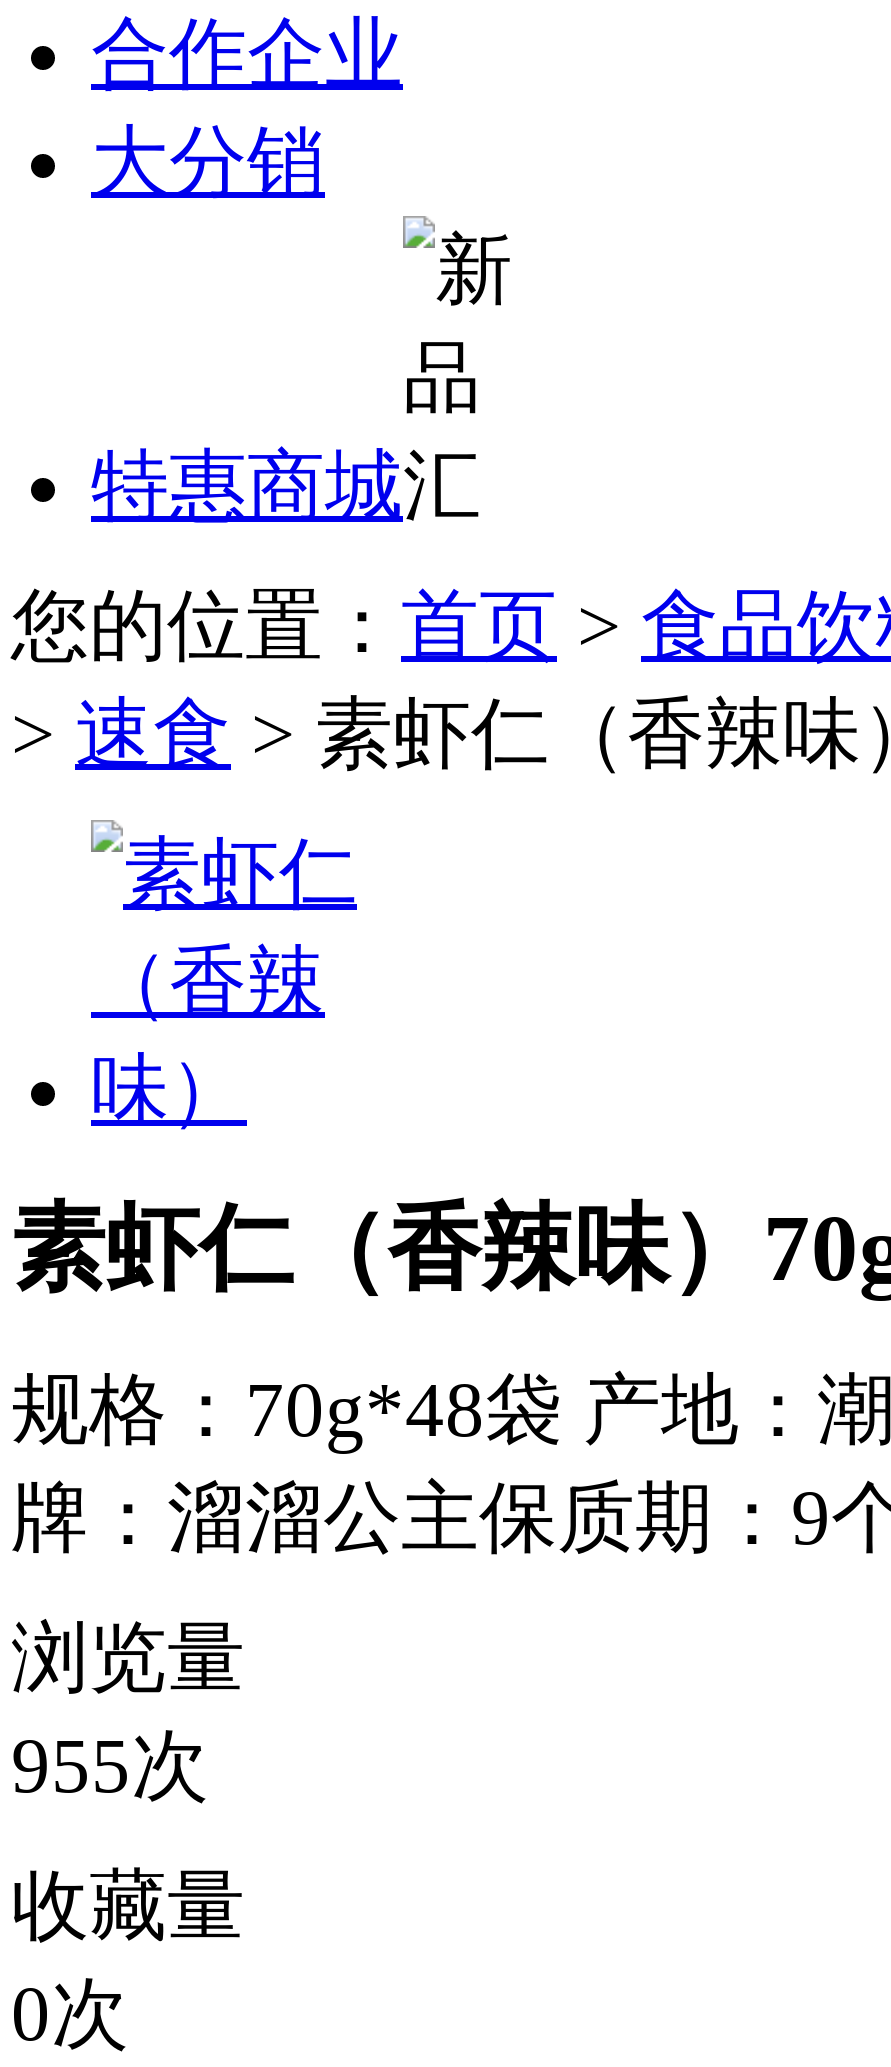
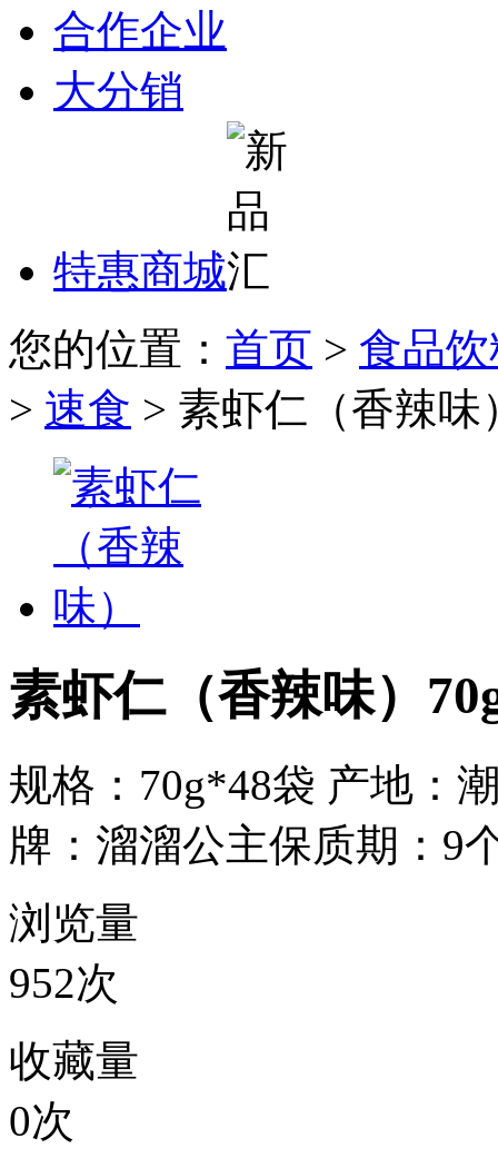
[11,1722,209,1808] 955次 -> [9,959,119,1006] 952次

